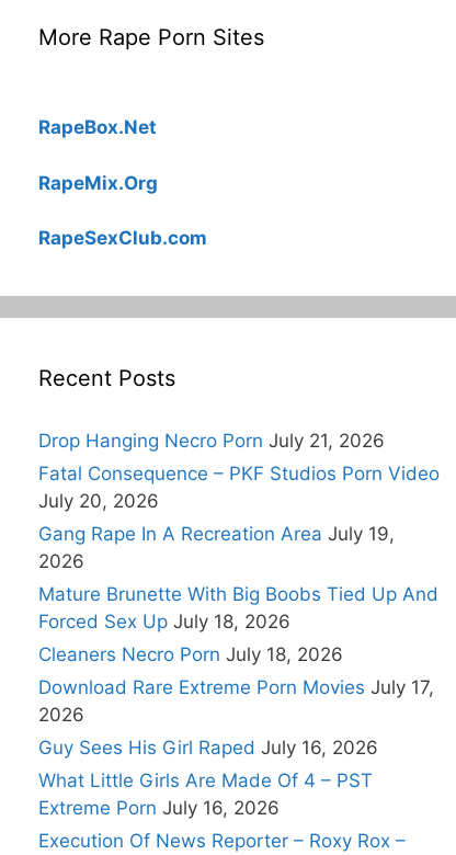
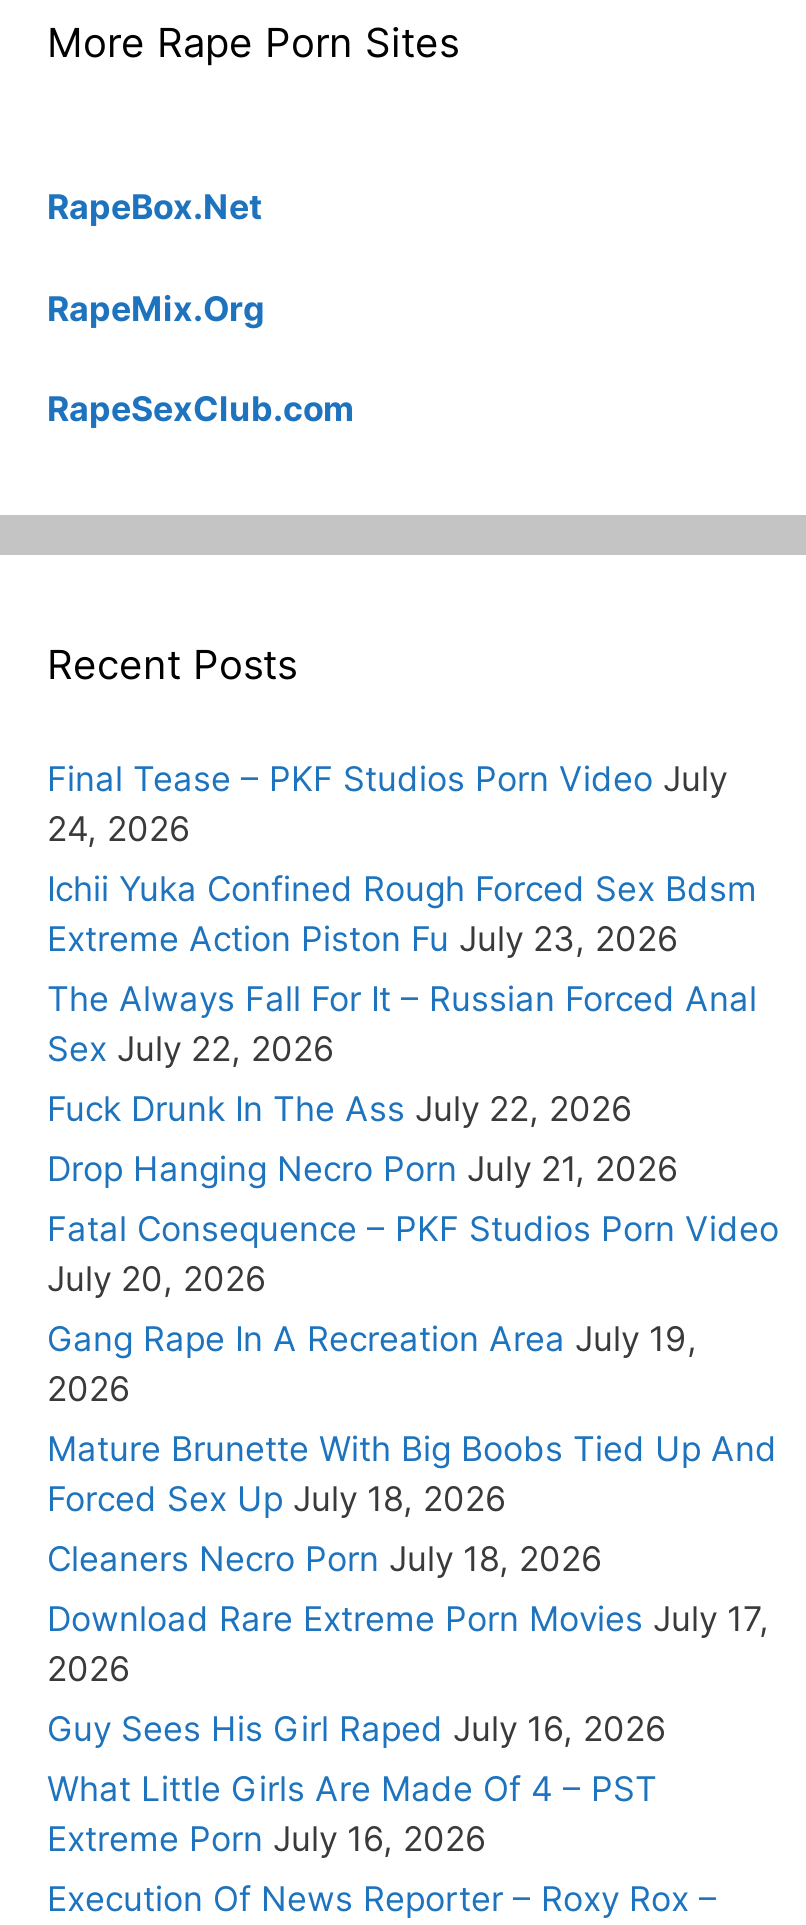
none -> [47,759,757,1129] Final Tease – PKF Studios Porn Video July | 24, 2026 | Ichii Yuka Confined Rough Forced Sex Bdsm | Extreme Action Piston Fu July 23, 2026 | The Always Fall For It – Russian Forced Anal | Sex July 22, 2026 | Fuck Drunk In The Ass July 22, 2026

